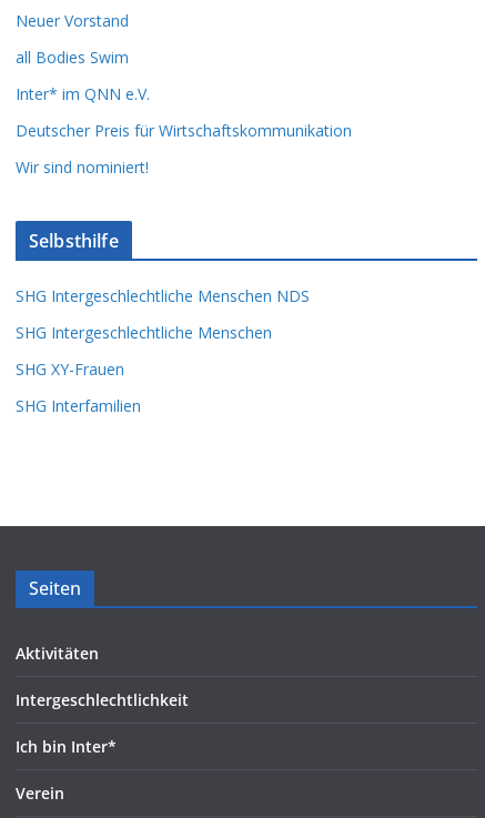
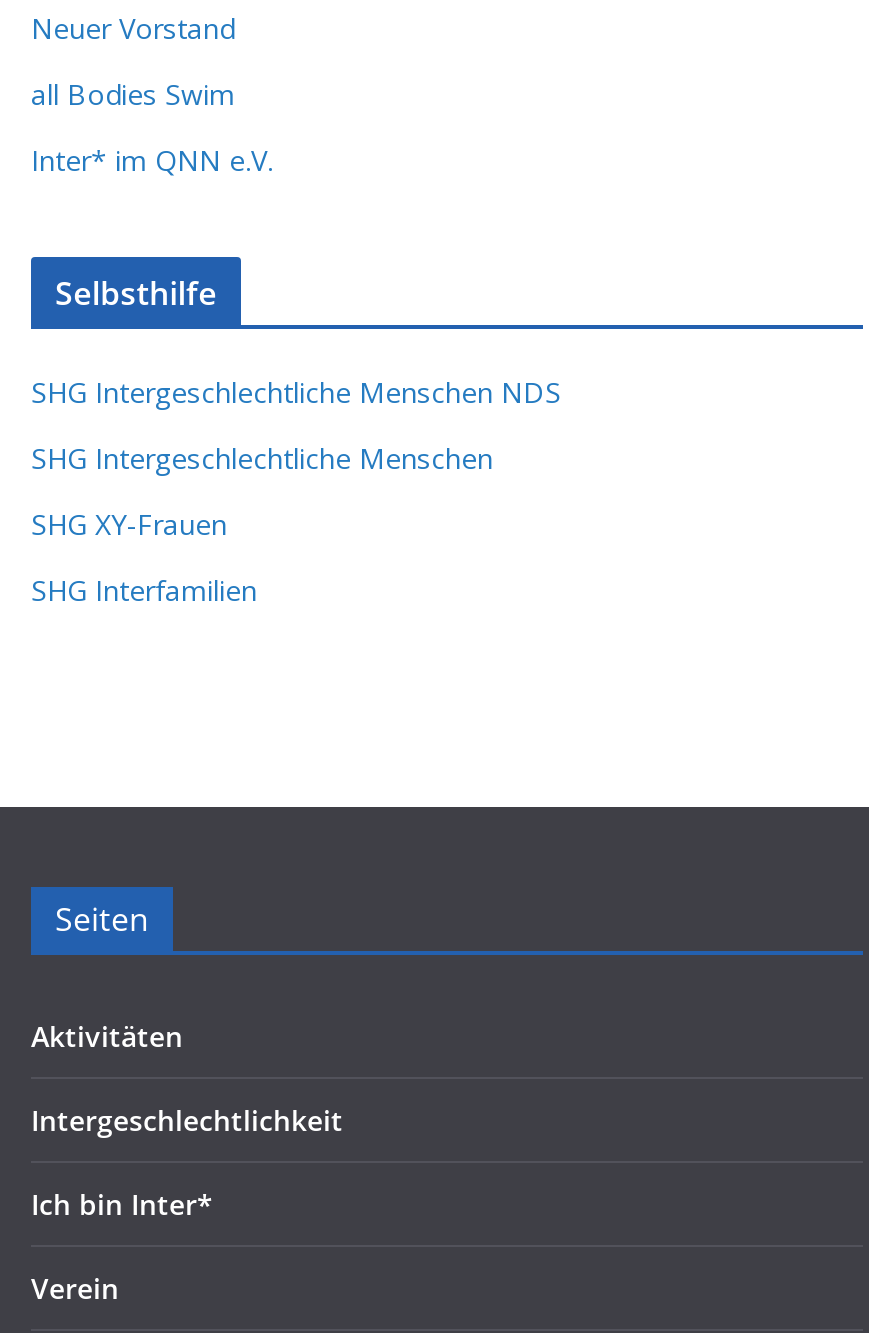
[16,120,352,178] Deutscher Preis für Wirtschaftskommunikation | Wir sind nominiert! -> none

